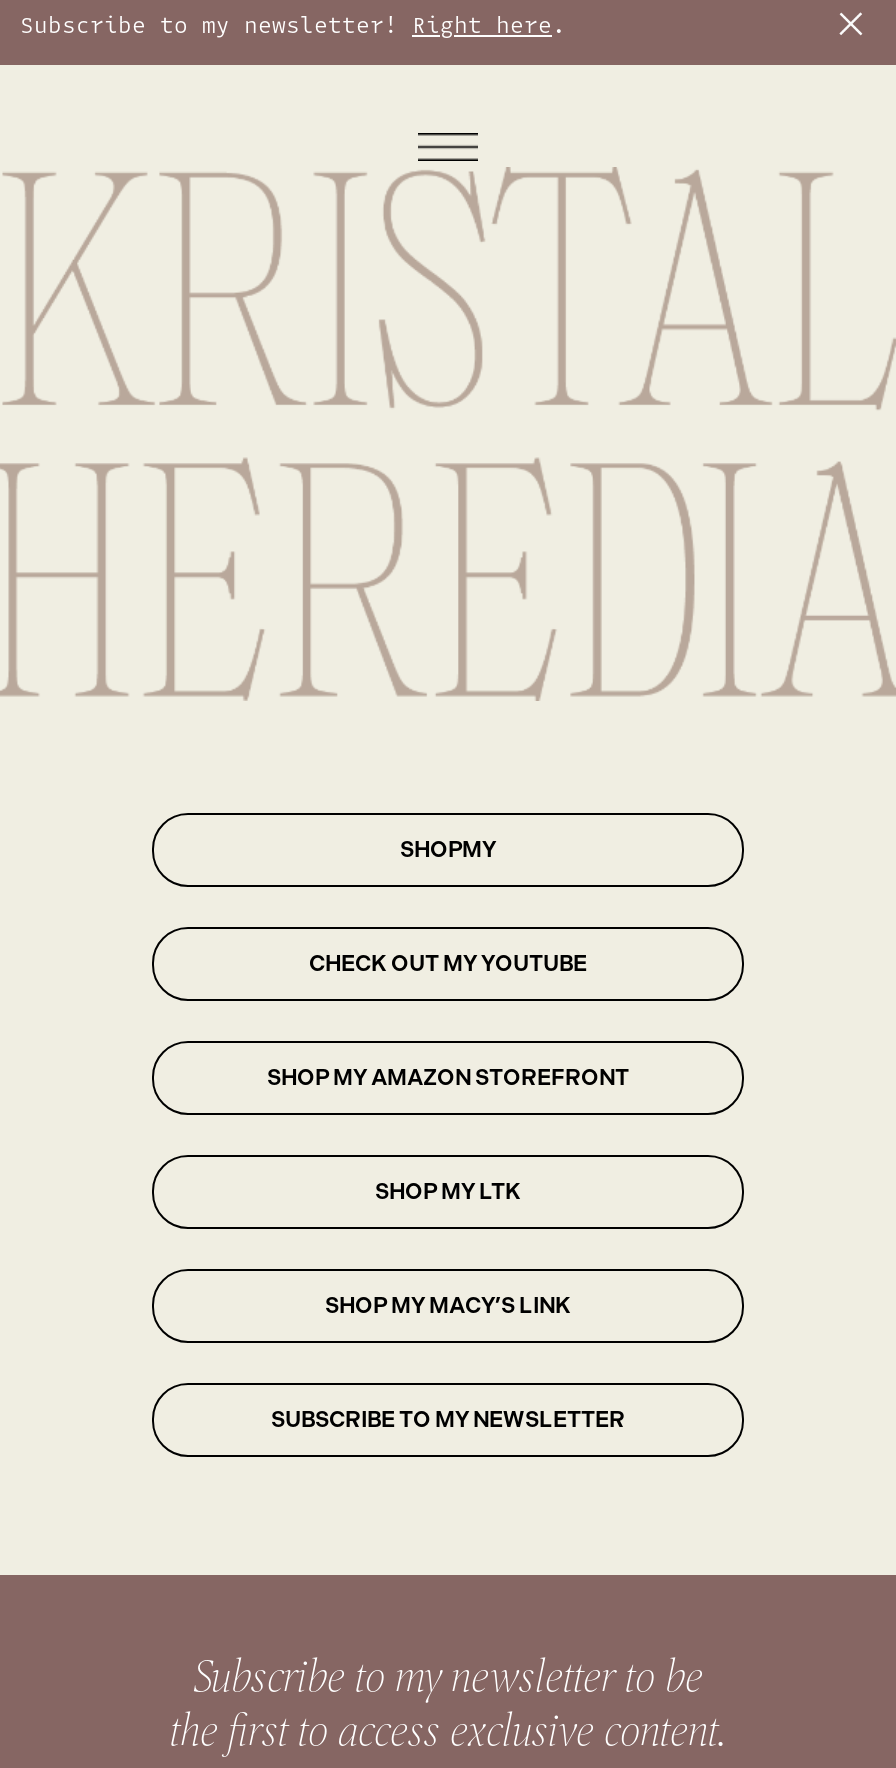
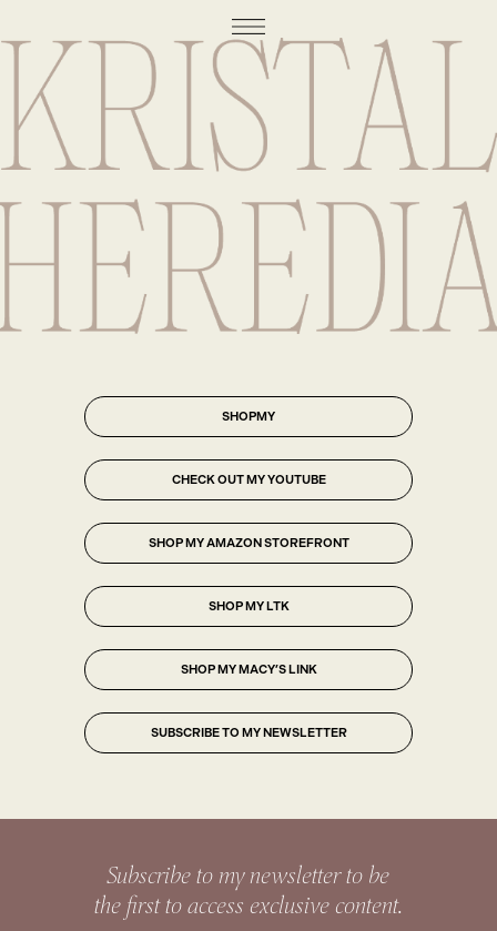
[20,17,566,39] Subscribe to my newsletter! Right here. -> none

